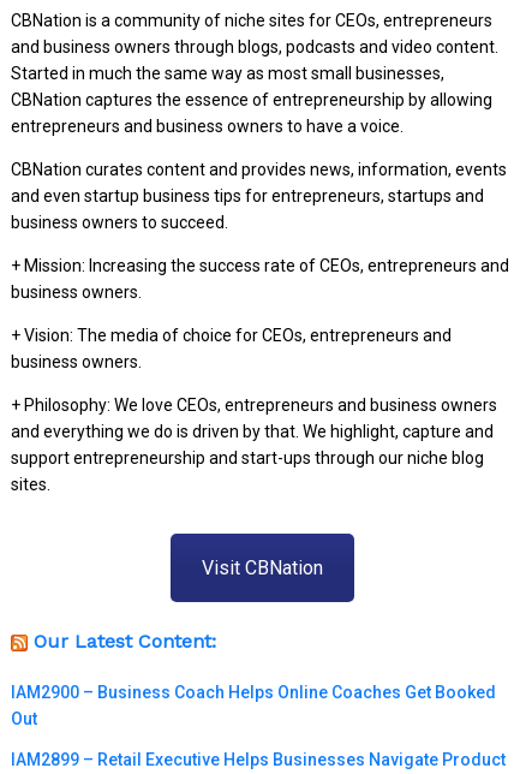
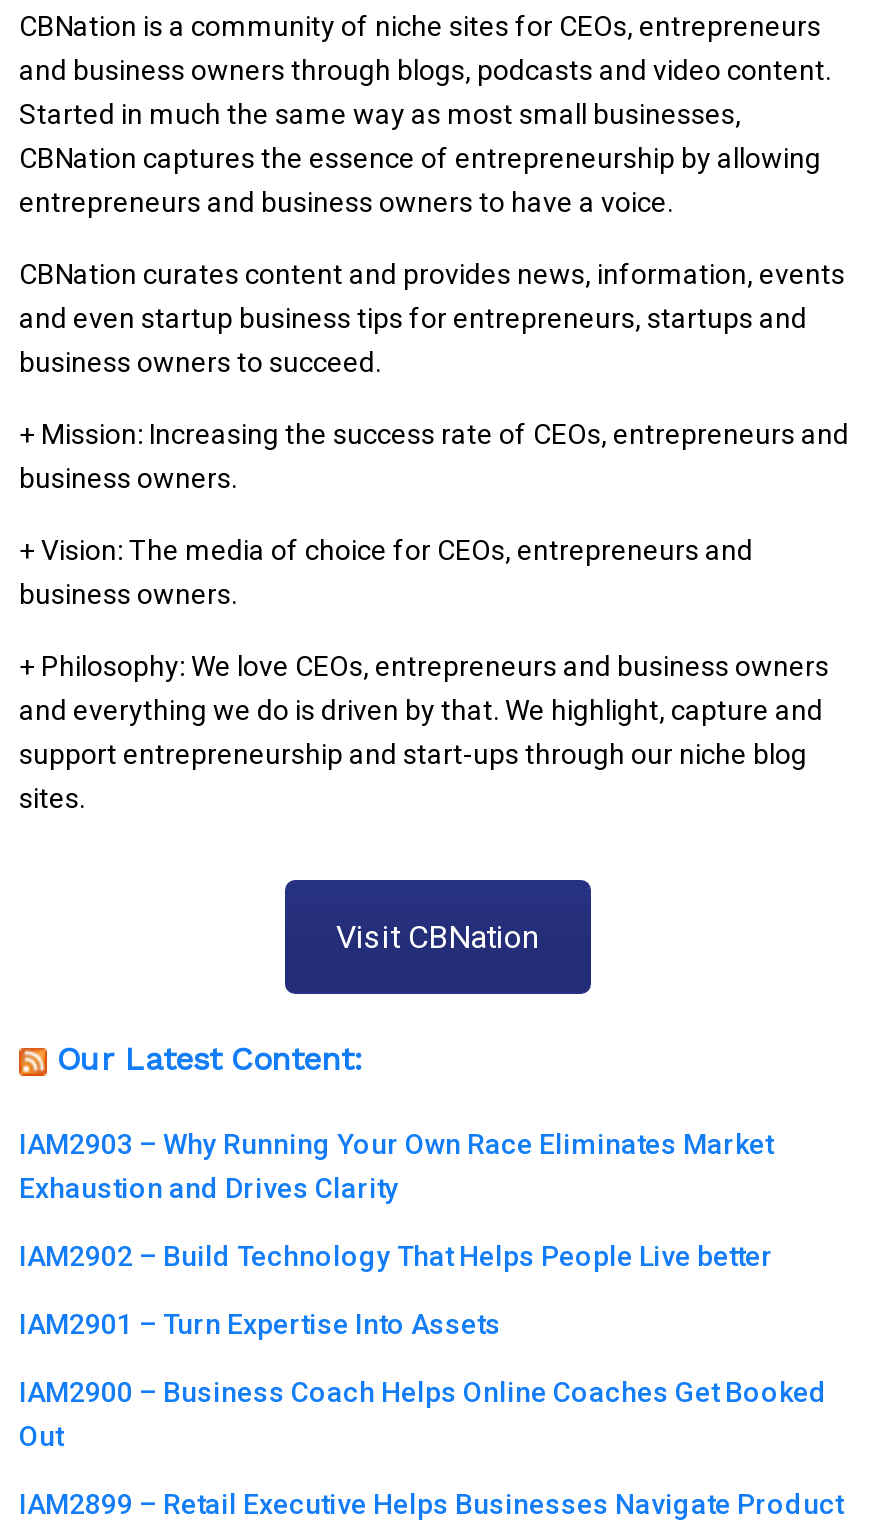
none -> [19,1128,773,1340] IAM2903 – Why Running Your Own Race Eliminates Market | Exhaustion and Drives Clarity | IAM2902 – Build Technology That Helps People Live better | IAM2901 – Turn Expertise Into Assets

